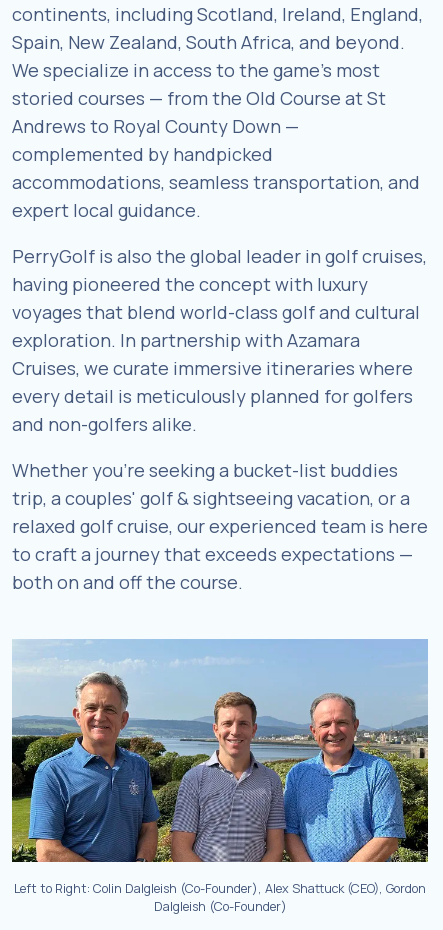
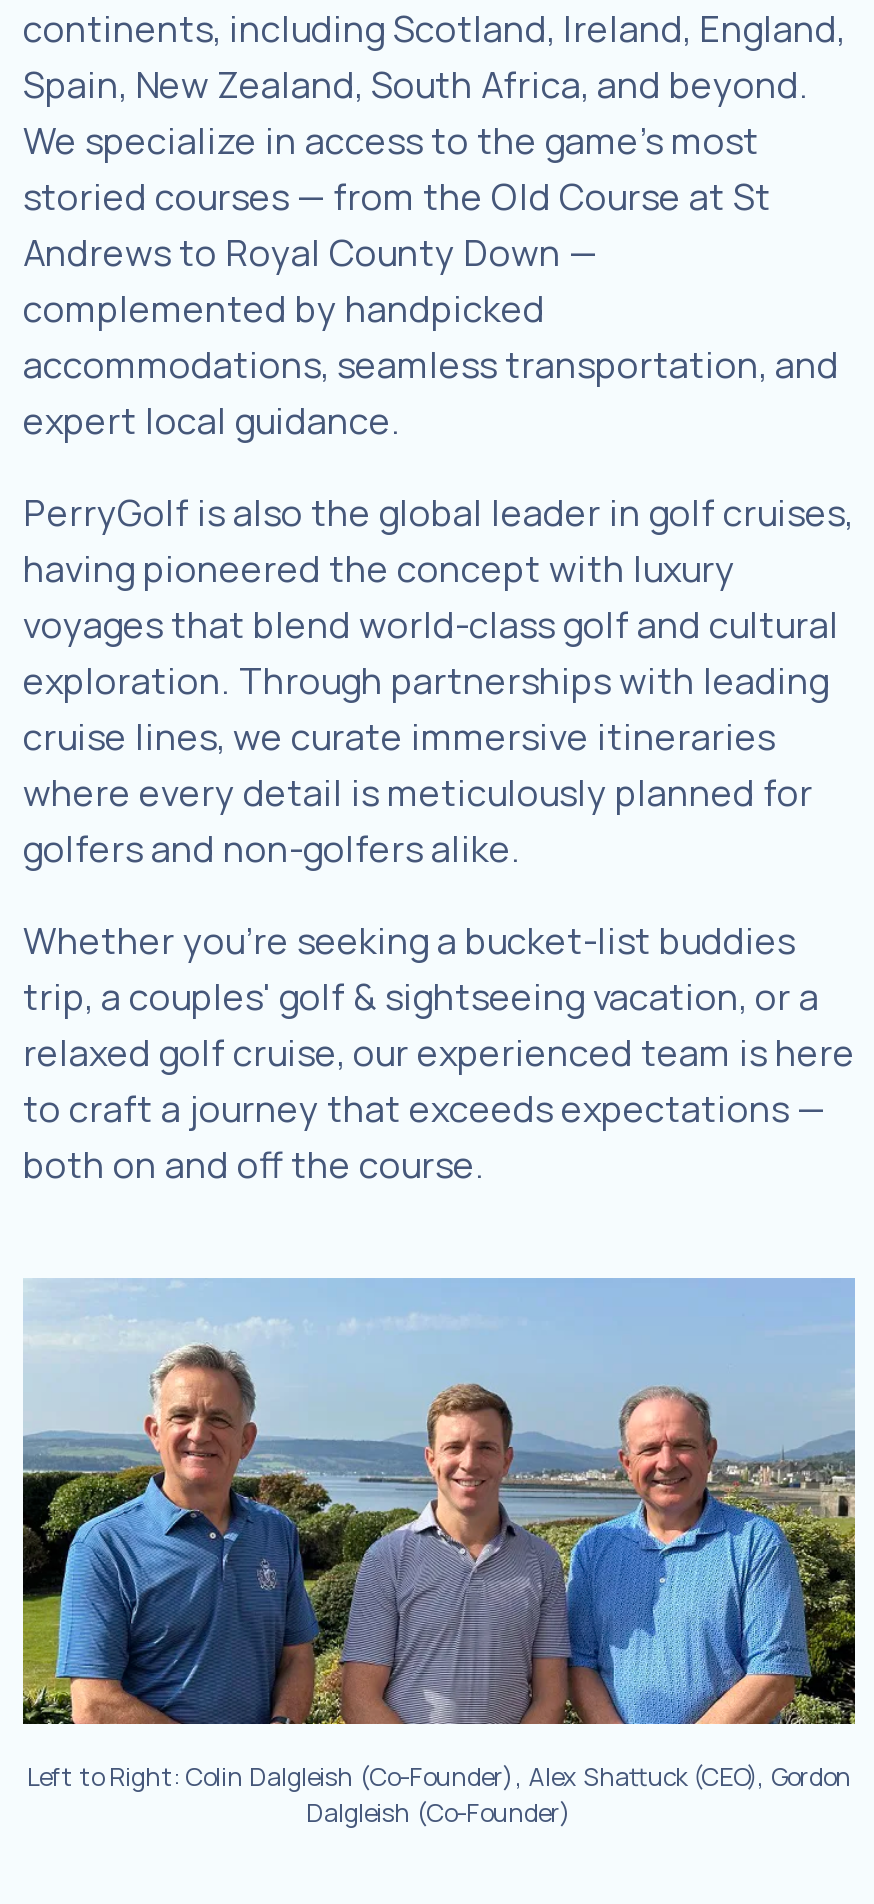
[12,328,413,436] exploration. In partnership with Azamara | Cruises, we curate immersive itineraries where | every detail is meticulously planned for golfers | and non-golfers alike. -> [23,656,829,872] exploration. Through partnerships with leading | cruise lines, we curate immersive itineraries | where every detail is meticulously planned for | golfers and non-golfers alike.

